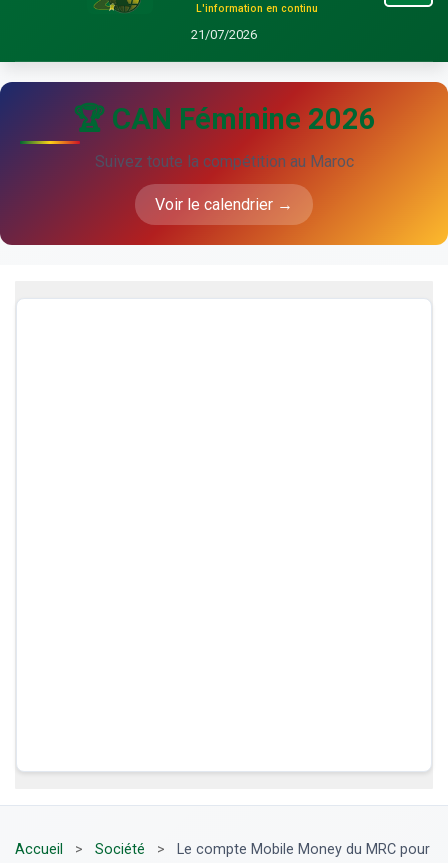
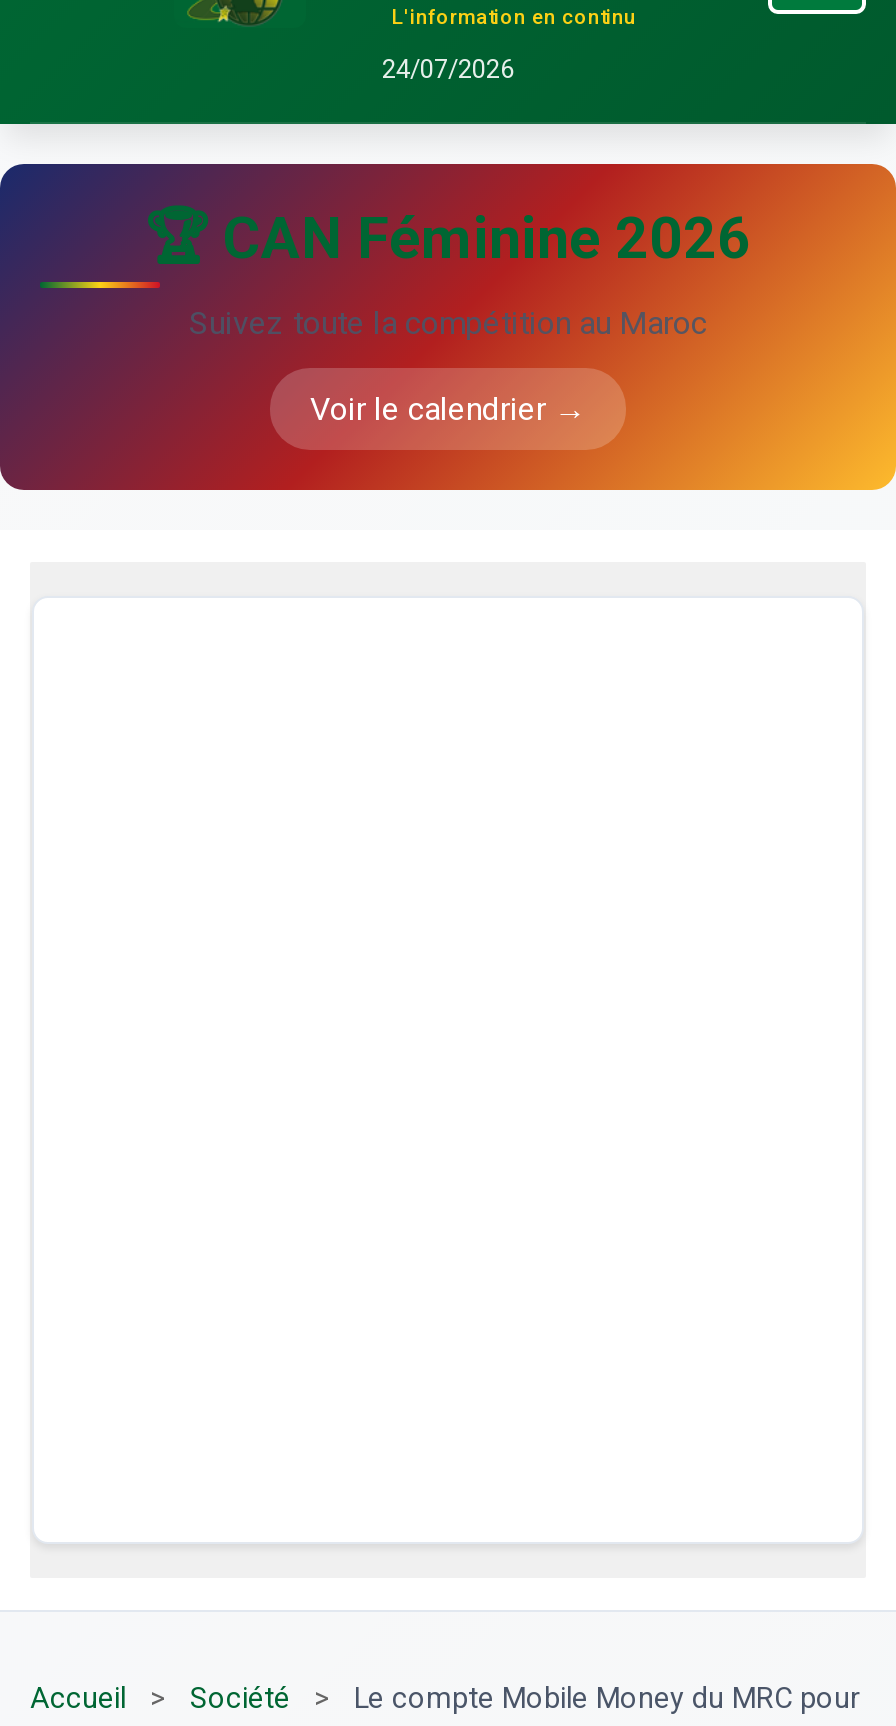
[191,27,257,42] 21/07/2026 -> [382,54,514,84] 24/07/2026

